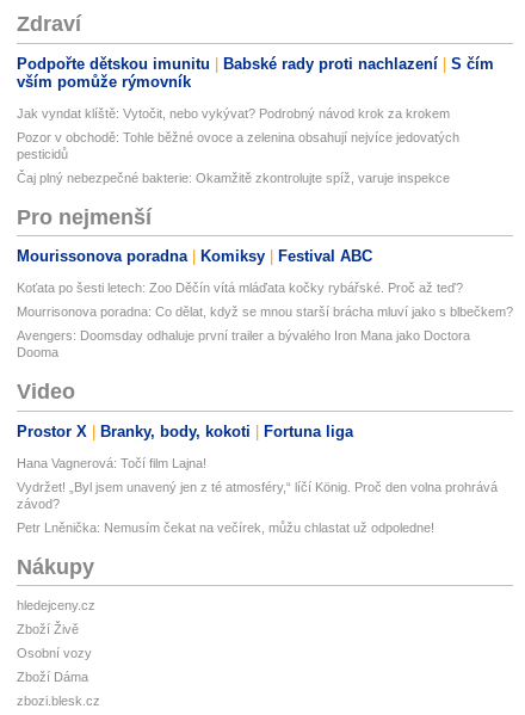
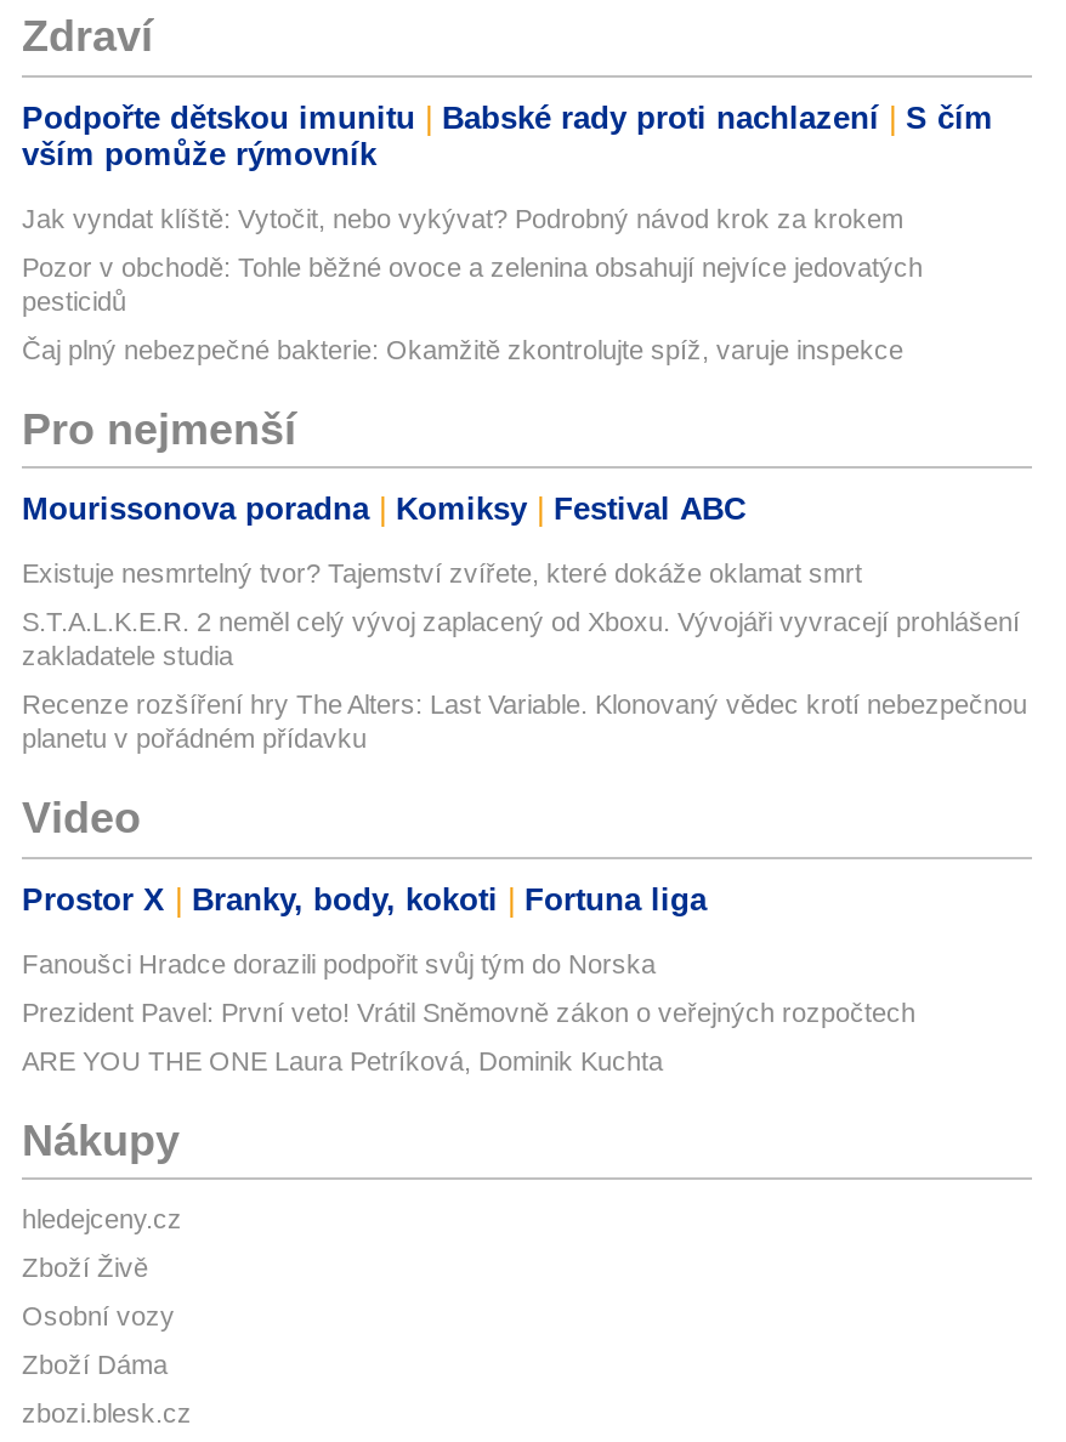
[17,281,463,295] Koťata po šesti letech: Zoo Děčín vítá mláďata kočky rybářské. Proč až teď? -> [22,559,862,588] Existuje nesmrtelný tvor? Tajemství zvířete, které dokáže oklamat smrt
[17,305,513,319] Mourrisonova poradna: Co dělat, když se mnou starší brácha mluví jako s blbečkem? -> [22,608,1020,671] S.T.A.L.K.E.R. 2 neměl celý vývoj zaplacený od Xboxu. Vývojáři vyvracejí prohlášení | zakladatele studia
[17,329,470,360] Avengers: Doomsday odhaluje první trailer a bývalého Iron Mana jako Doctora | Dooma -> [22,690,1027,754] Recenze rozšíření hry The Alters: Last Variable. Klonovaný vědec krotí nebezpečnou | planetu v pořádném přídavku
[17,456,206,470] Hana Vagnerová: Točí film Lajna! -> [22,949,656,978] Fanoušci Hradce dorazili podpořit svůj tým do Norska
[17,480,498,511] Vydržet! „Byl jsem unavený jen z té atmosféry,“ líčí König. Proč den volna prohrává | závod? -> [22,998,915,1027] Prezident Pavel: První veto! Vrátil Sněmovně zákon o veřejných rozpočtech
[17,520,434,535] Petr Lněnička: Nemusím čekat na večírek, můžu chlastat už odpoledne! -> [22,1046,663,1075] ARE YOU THE ONE Laura Petríková, Dominik Kuchta

